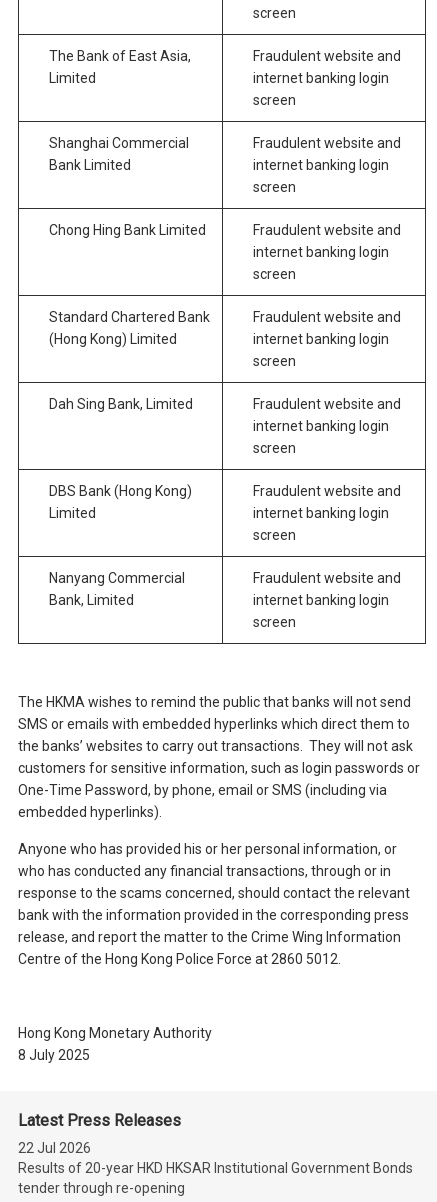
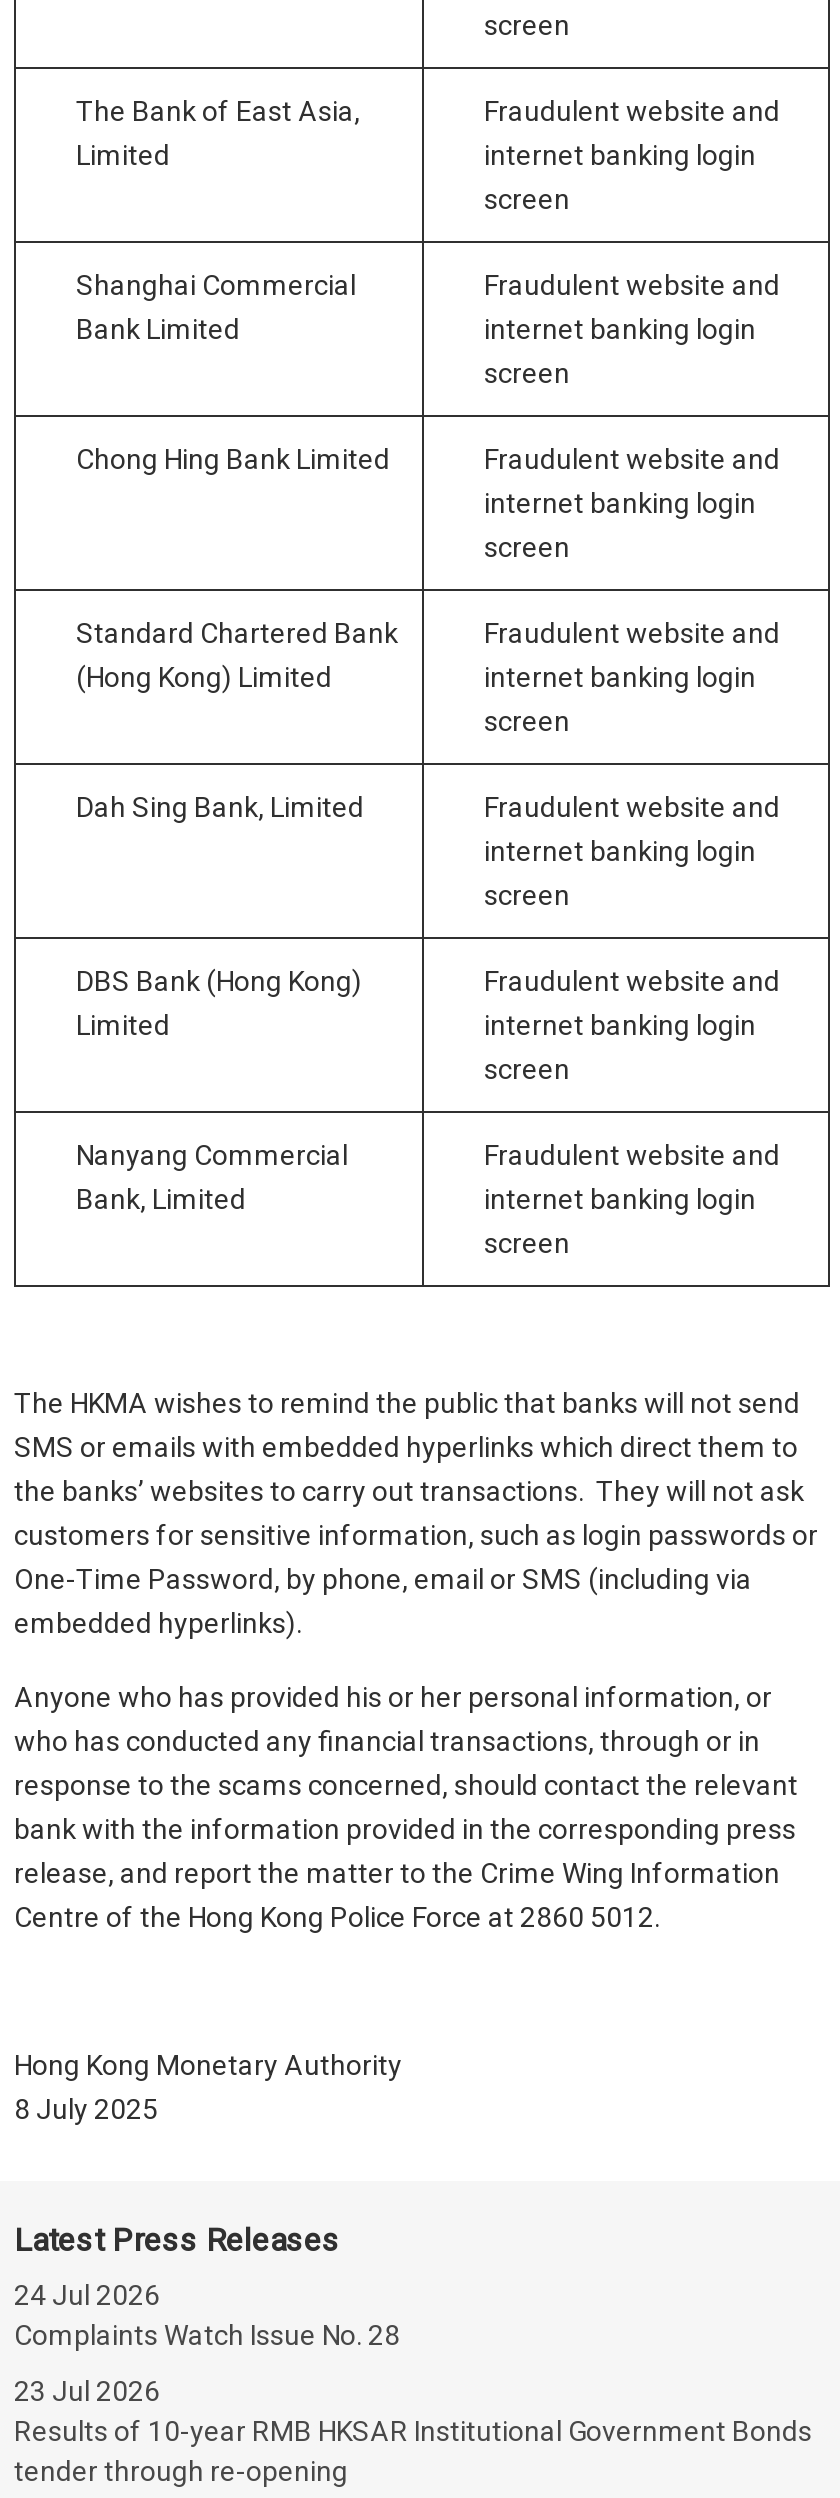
[18,1140,413,1176] 22 Jul 2026 | Results of 20-year HKD HKSAR Institutional Government Bonds -> [14,2279,812,2447] 24 Jul 2026 | Complaints Watch Issue No. 28 | 23 Jul 2026 | Results of 10-year RMB HKSAR Institutional Government Bonds

